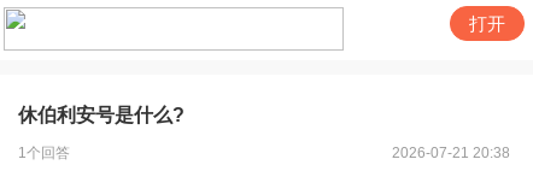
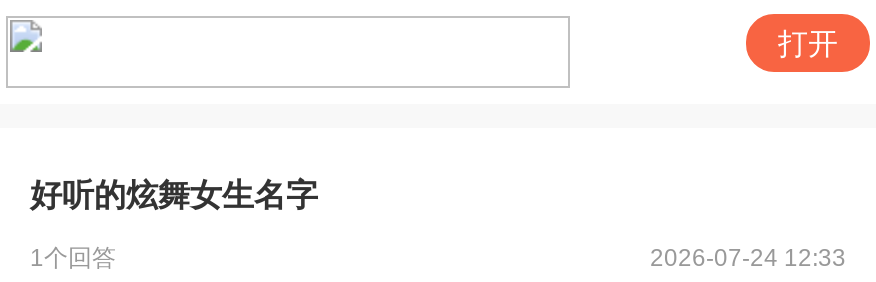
[18,105,184,125] 休伯利安号是什么? -> [30,178,318,212] 好听的炫舞女生名字
[392,145,510,161] 2026-07-21 20:38 -> [650,244,846,272] 2026-07-24 12:33

